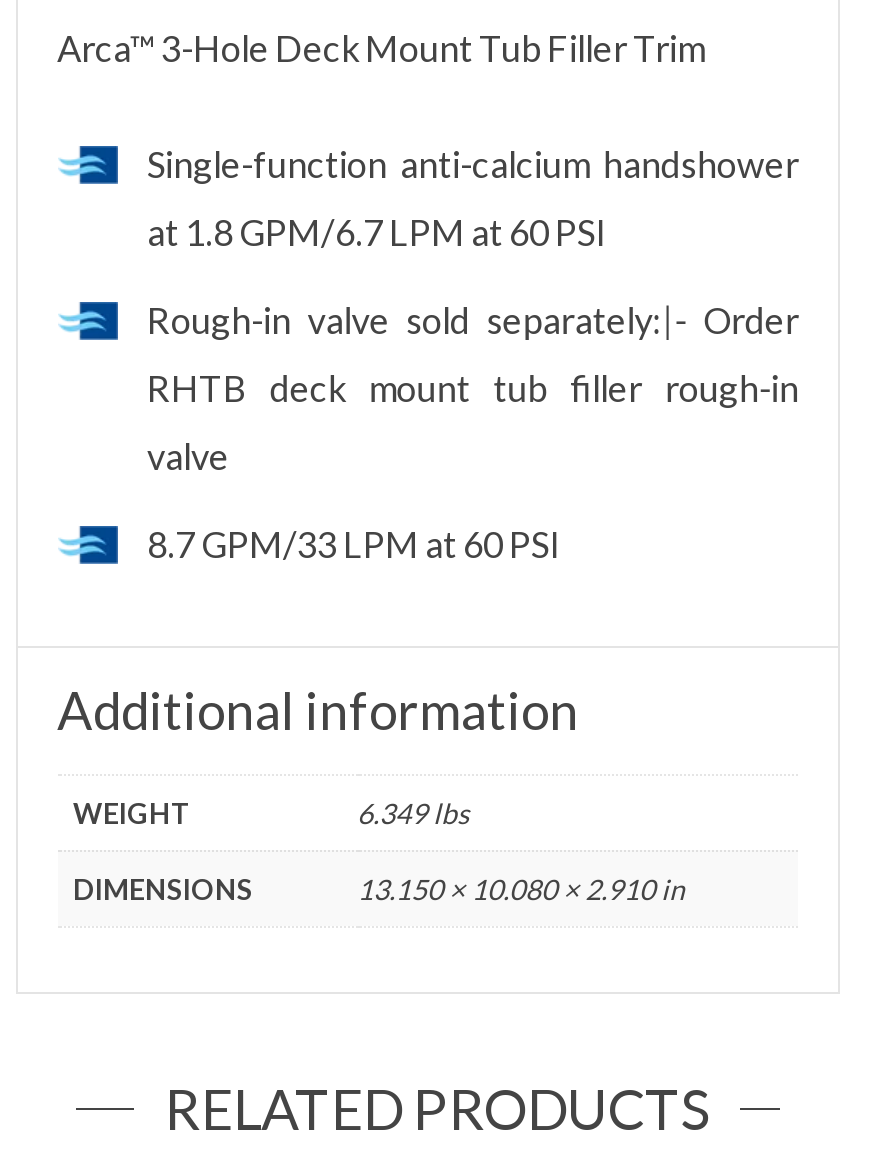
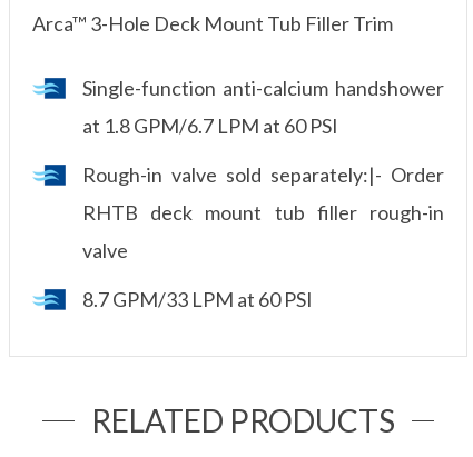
[57,678,685,906] Additional information | WEIGHT | 6.349 lbs | DIMENSIONS | 13.150 × 10.080 × 2.910 in -> none

